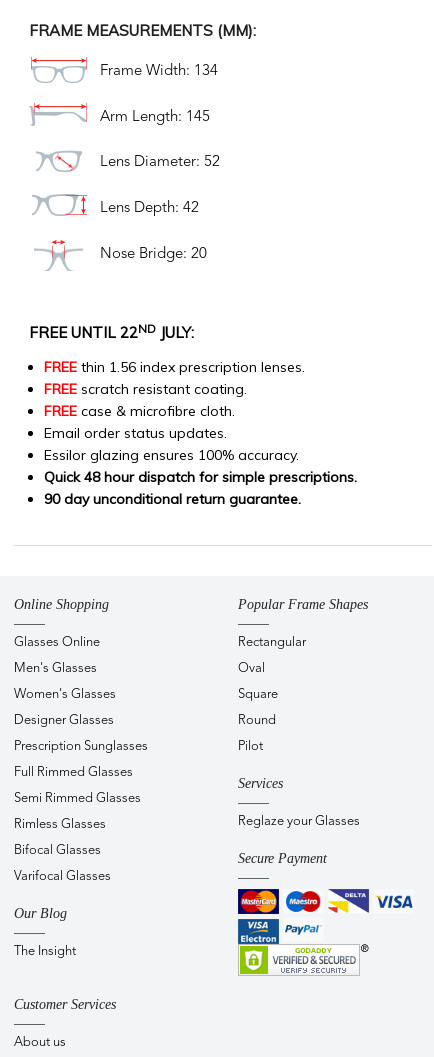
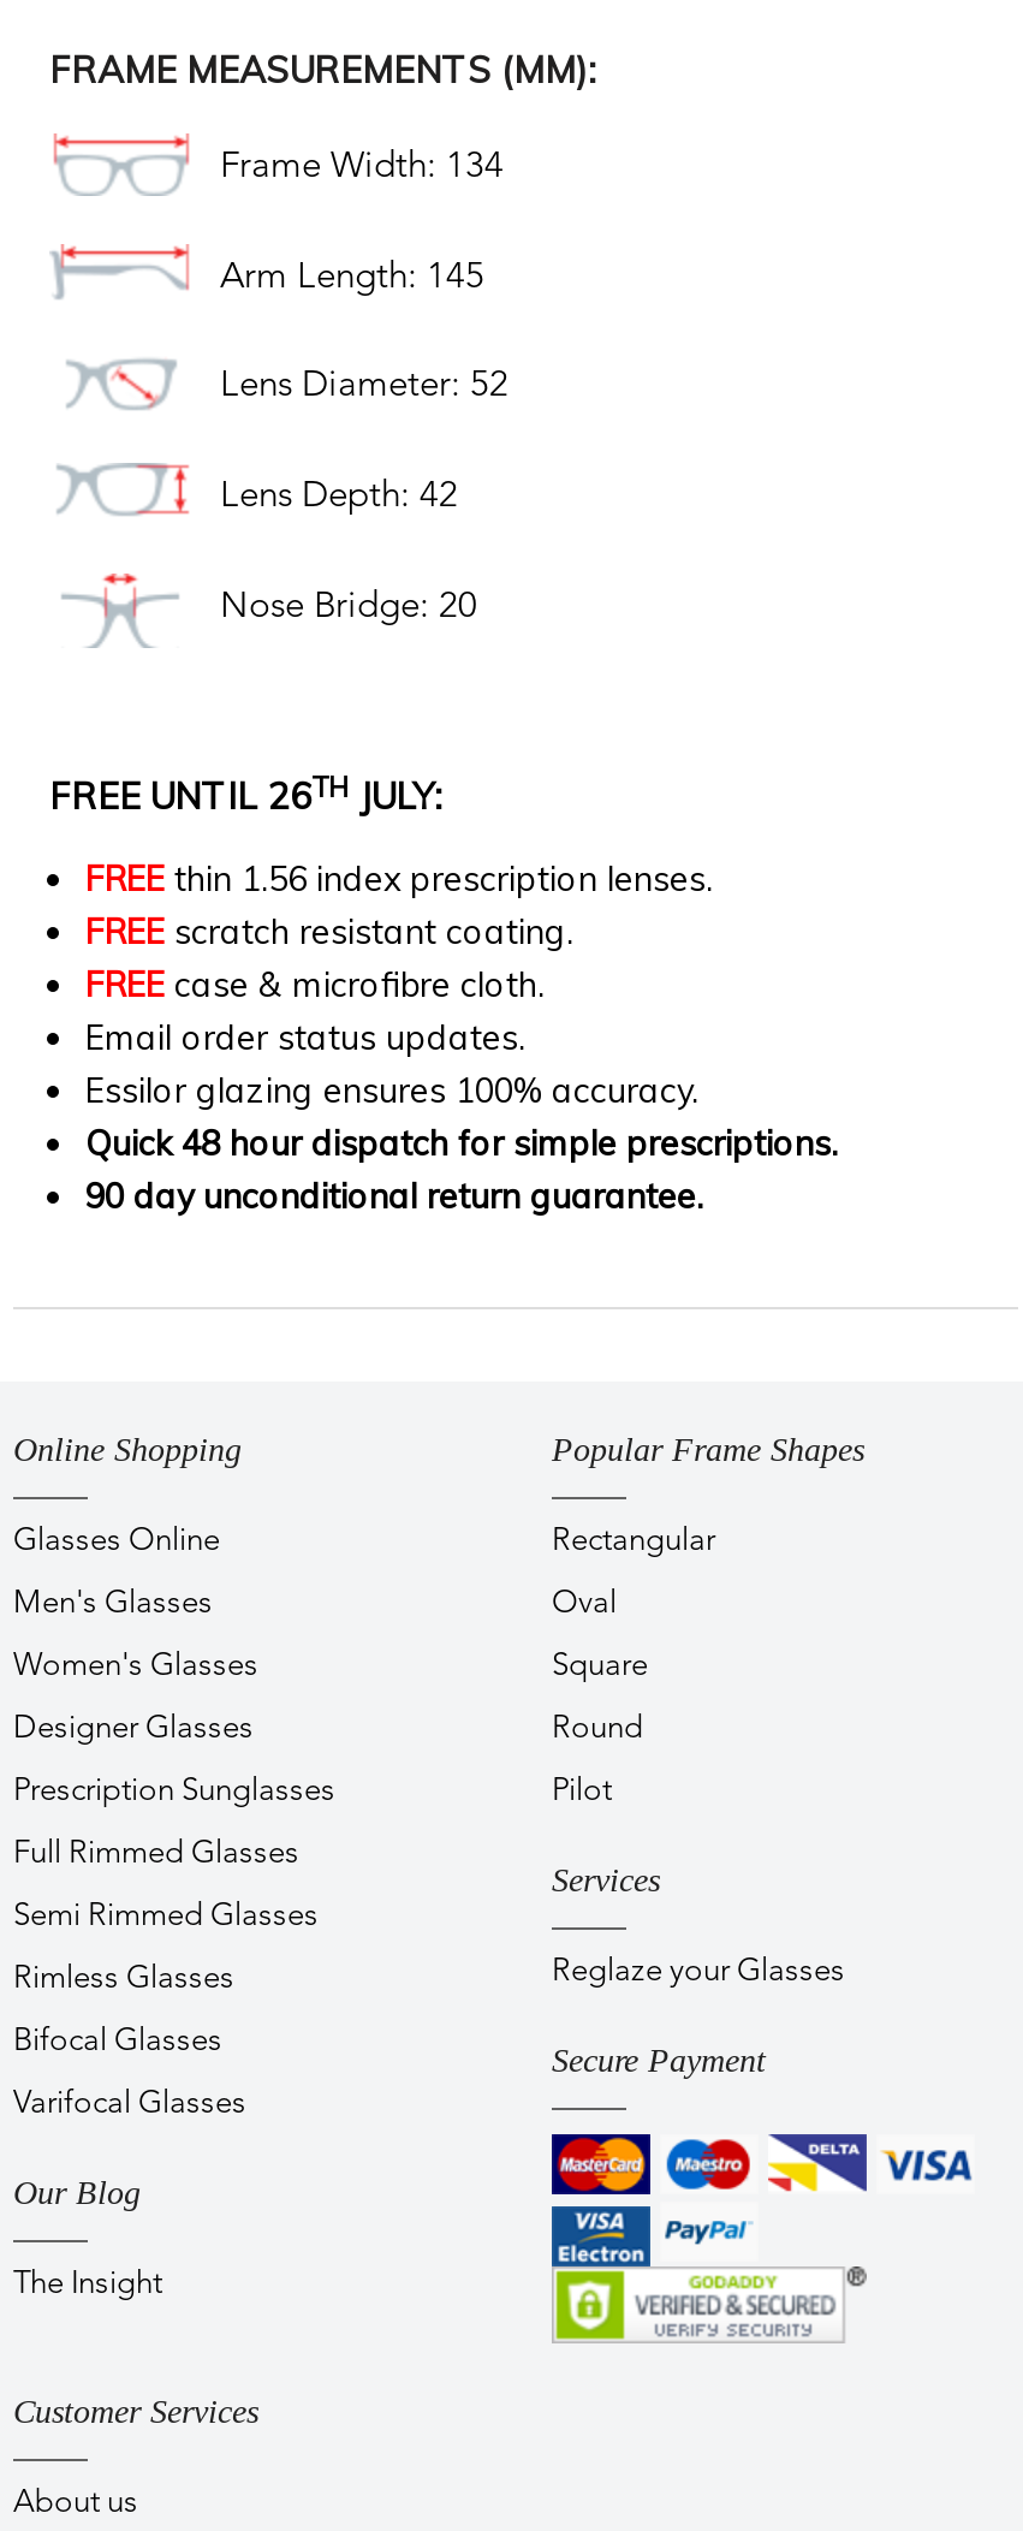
[29,322,194,342] FREE UNTIL 22ND JULY: -> [49,770,441,820] FREE UNTIL 26TH JULY:

